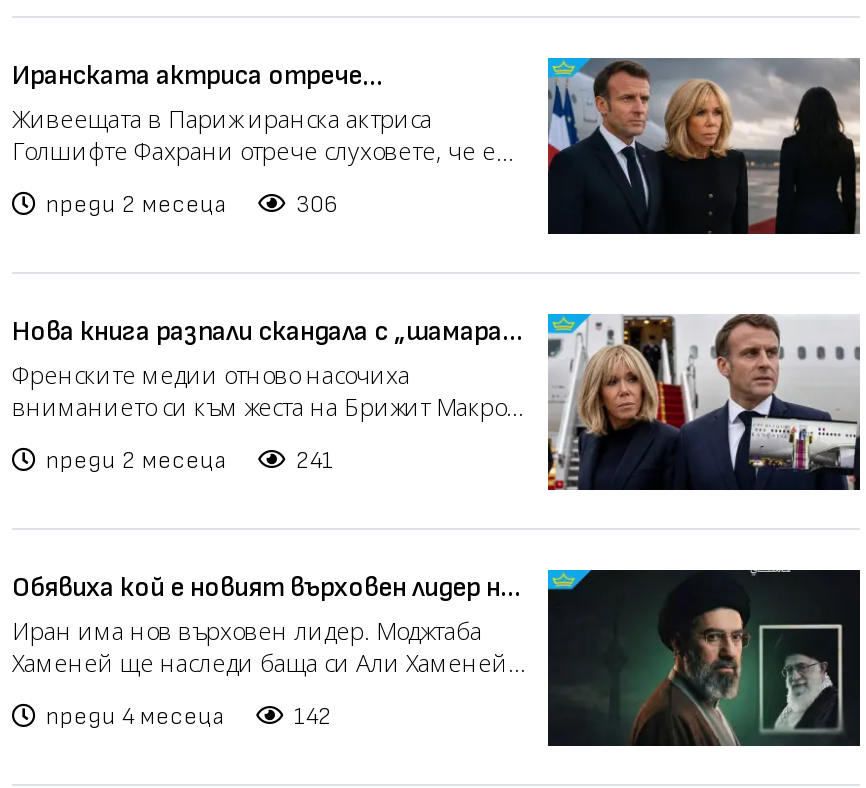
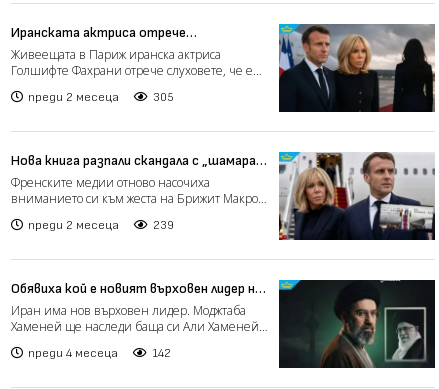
[296,191,338,221] 306 -> [153,90,174,105] 305
[296,446,334,476] 241 -> [153,218,174,233] 239

